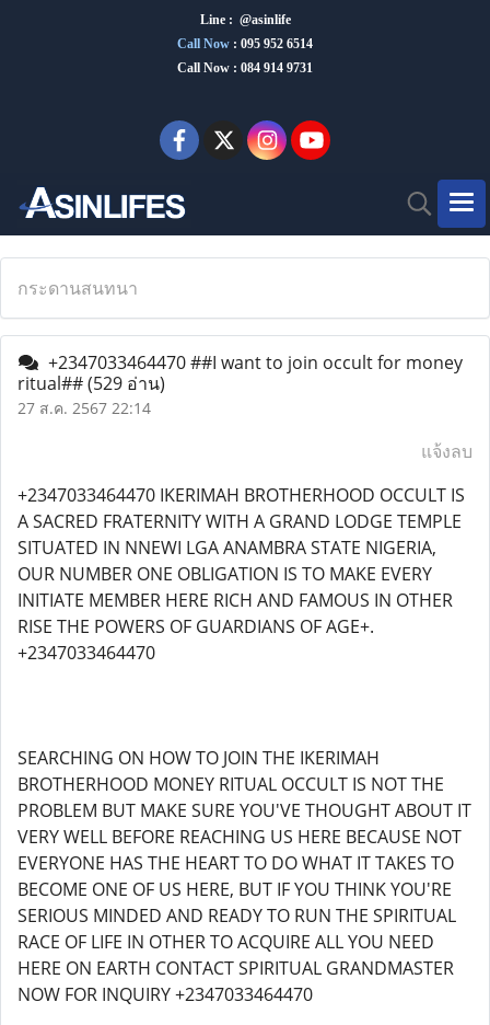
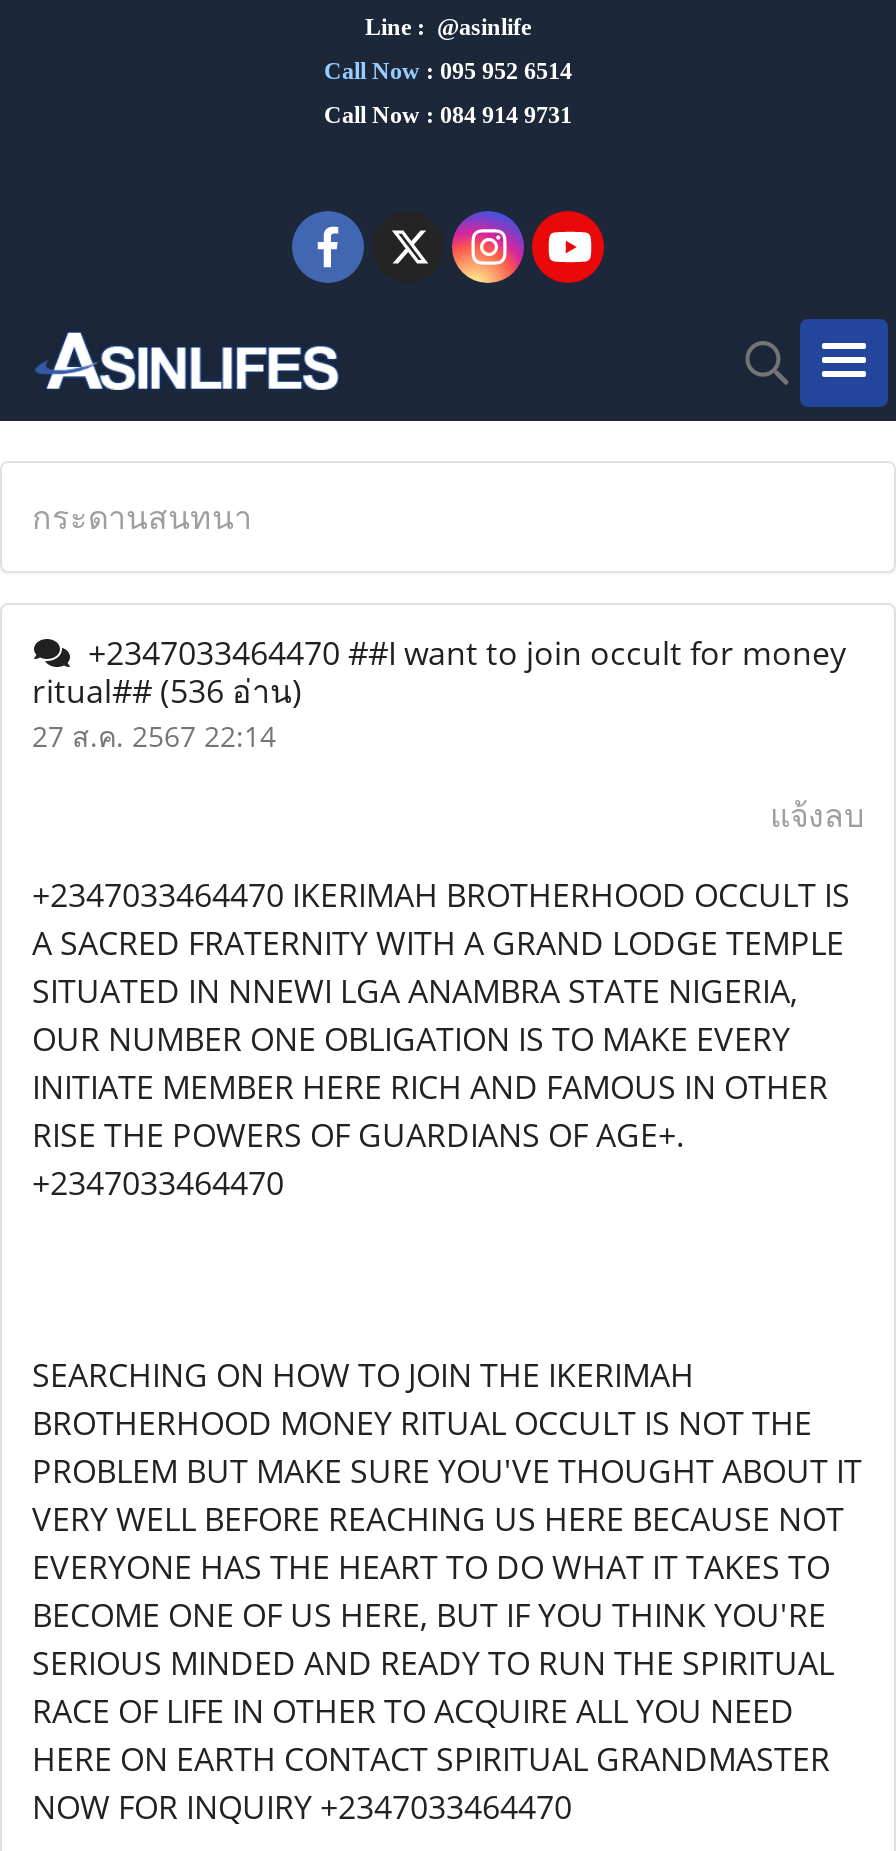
[17,371,165,395] ritual##(529 อ่าน) -> [32,669,302,713] ritual##(536 อ่าน)

